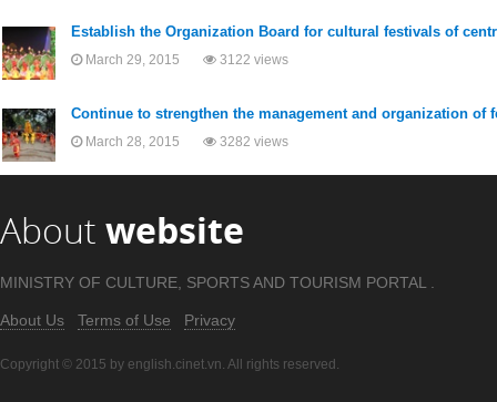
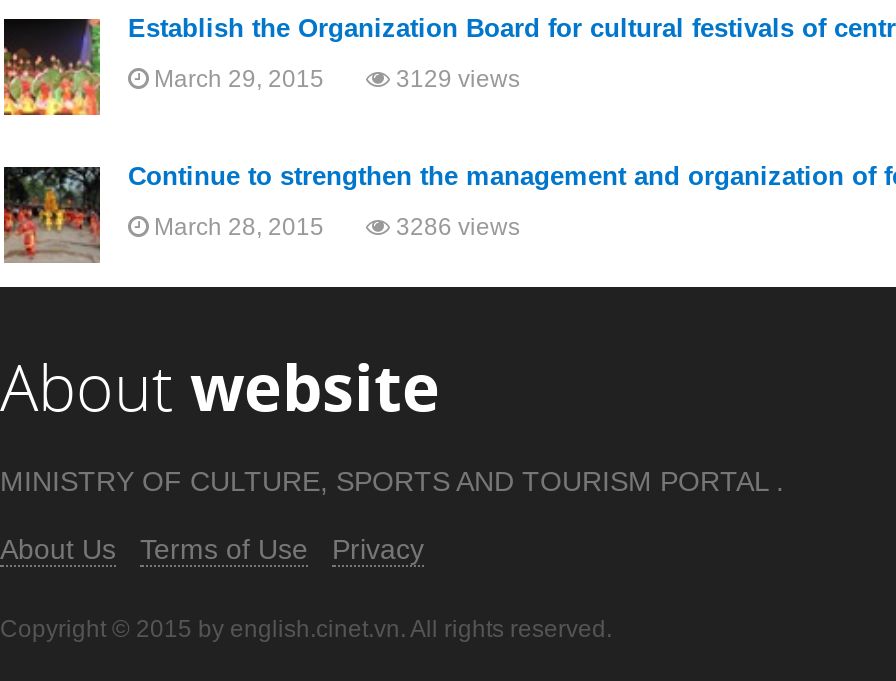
[82,53,288,68] March 29, 2015 3122 views -> [148,66,520,94] March 29, 2015 3129 views
[82,135,288,150] March 28, 2015 3282 views -> [148,214,520,242] March 28, 2015 3286 views

